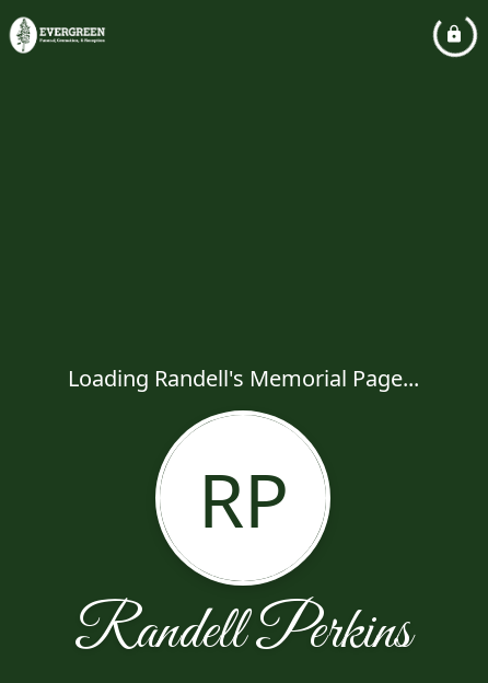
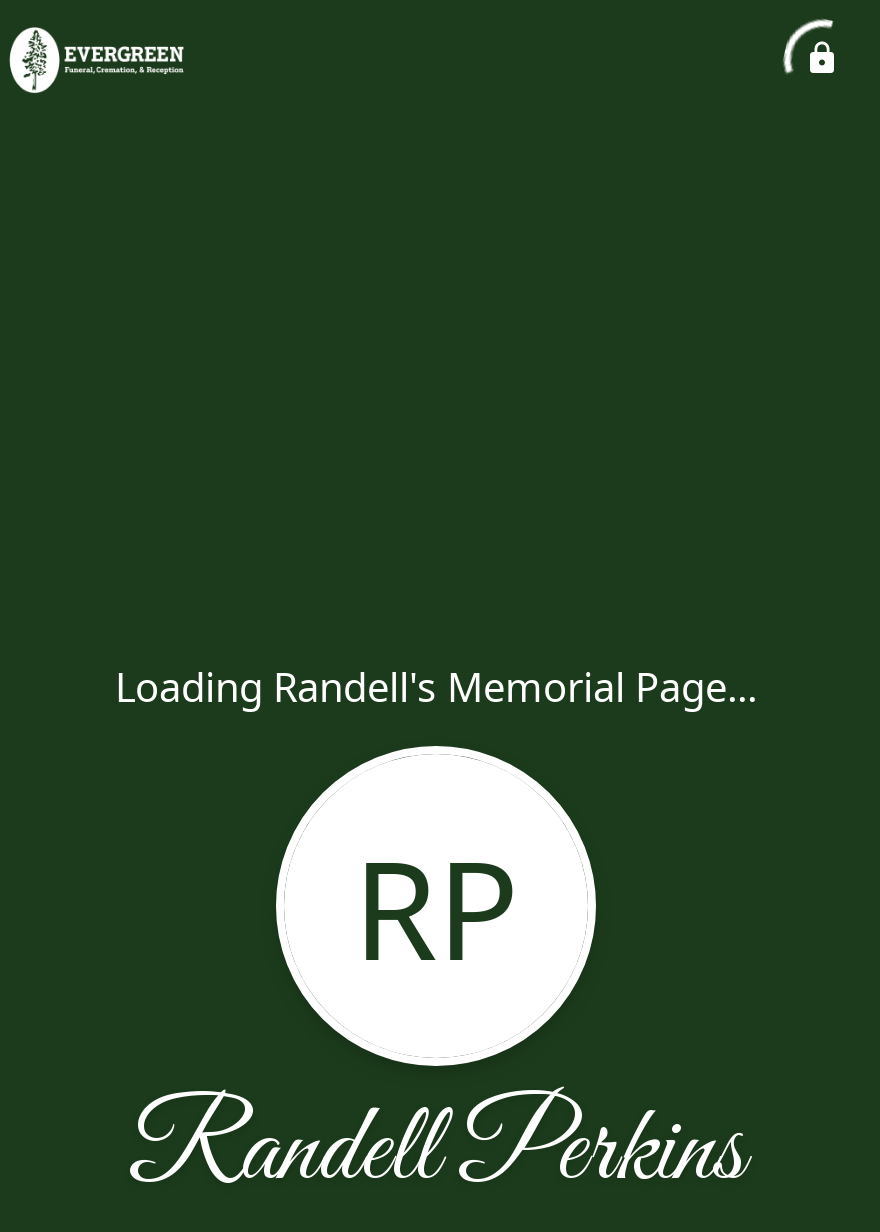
[434,13,478,58] [image] -> [788,18,864,100] [image]

